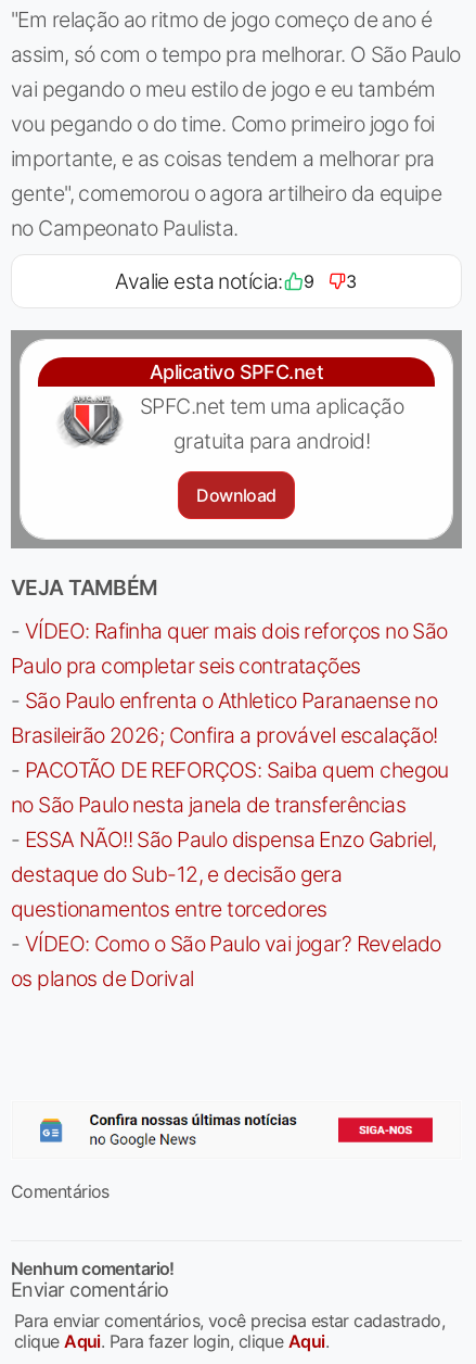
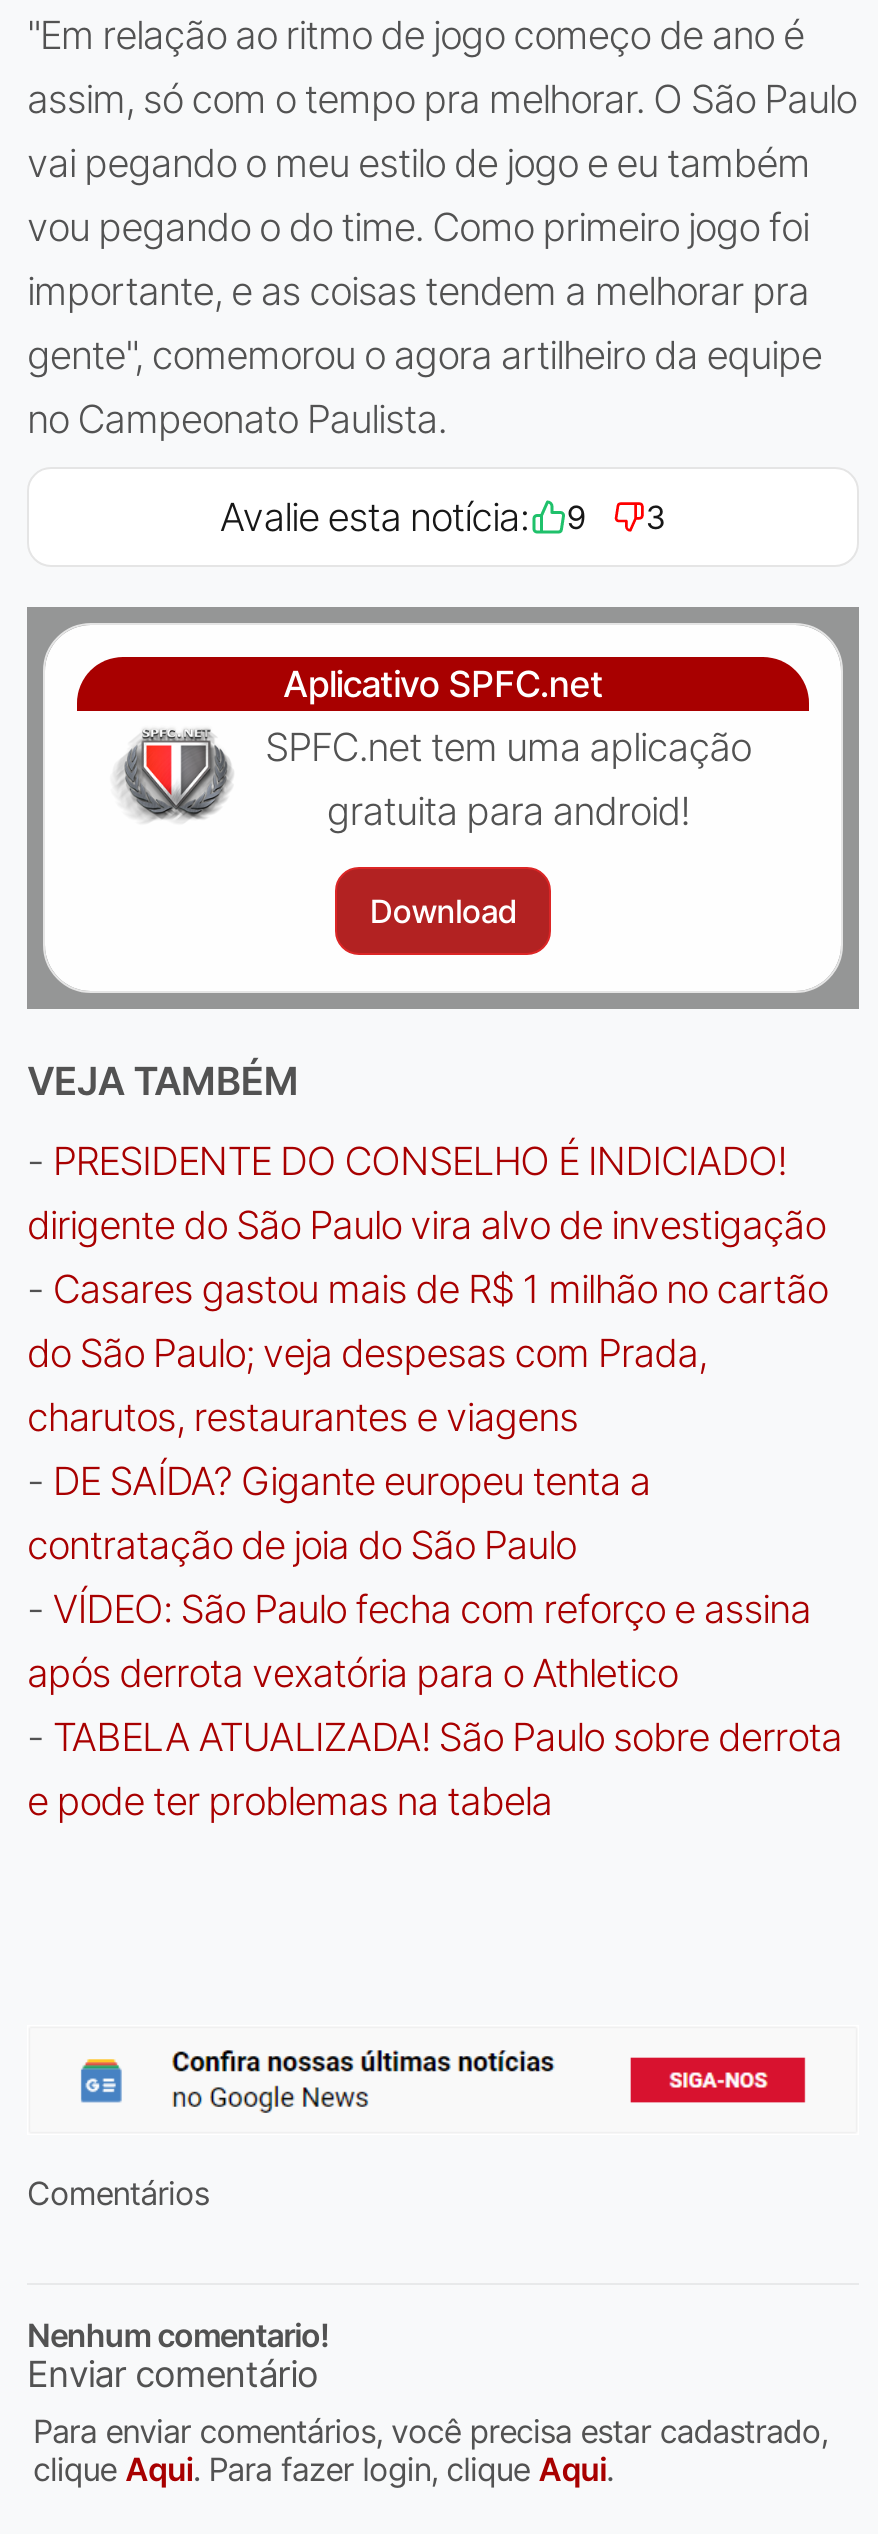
[11,617,449,991] - VÍDEO: Rafinha quer mais dois reforços no São | Paulo pra completar seis contratações | - São Paulo enfrenta o Athletico Paranaense no | Brasileirão 2026; Confira a provável escalação! | - PACOTÃO DE REFORÇOS: Saiba quem chegou | no São Paulo nesta janela de transferências | - ESSA NÃO!! São Paulo dispensa Enzo Gabriel, | destaque do Sub-12, e decisão gera | questionamentos entre torcedores | - VÍDEO: Como o São Paulo vai jogar? Revelado | os planos de Dorival -> [27,1136,842,1824] - PRESIDENTE DO CONSELHO É INDICIADO! | dirigente do São Paulo vira alvo de investigação | - Casares gastou mais de R$ 1 milhão no cartão | do São Paulo; veja despesas com Prada, | charutos, restaurantes e viagens | - DE SAÍDA? Gigante europeu tenta a | contratação de joia do São Paulo | - VÍDEO: São Paulo fecha com reforço e assina | após derrota vexatória para o Athletico | - TABELA ATUALIZADA! São Paulo sobre derrota | e pode ter problemas na tabela

